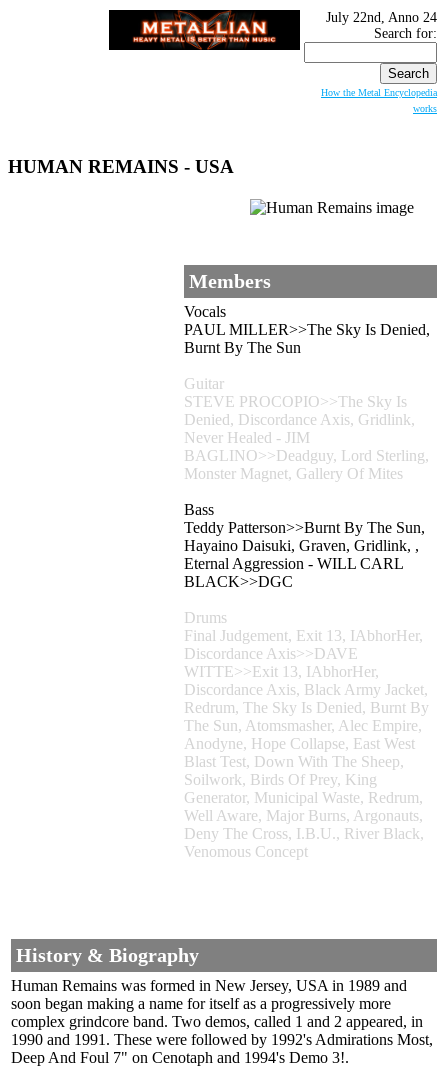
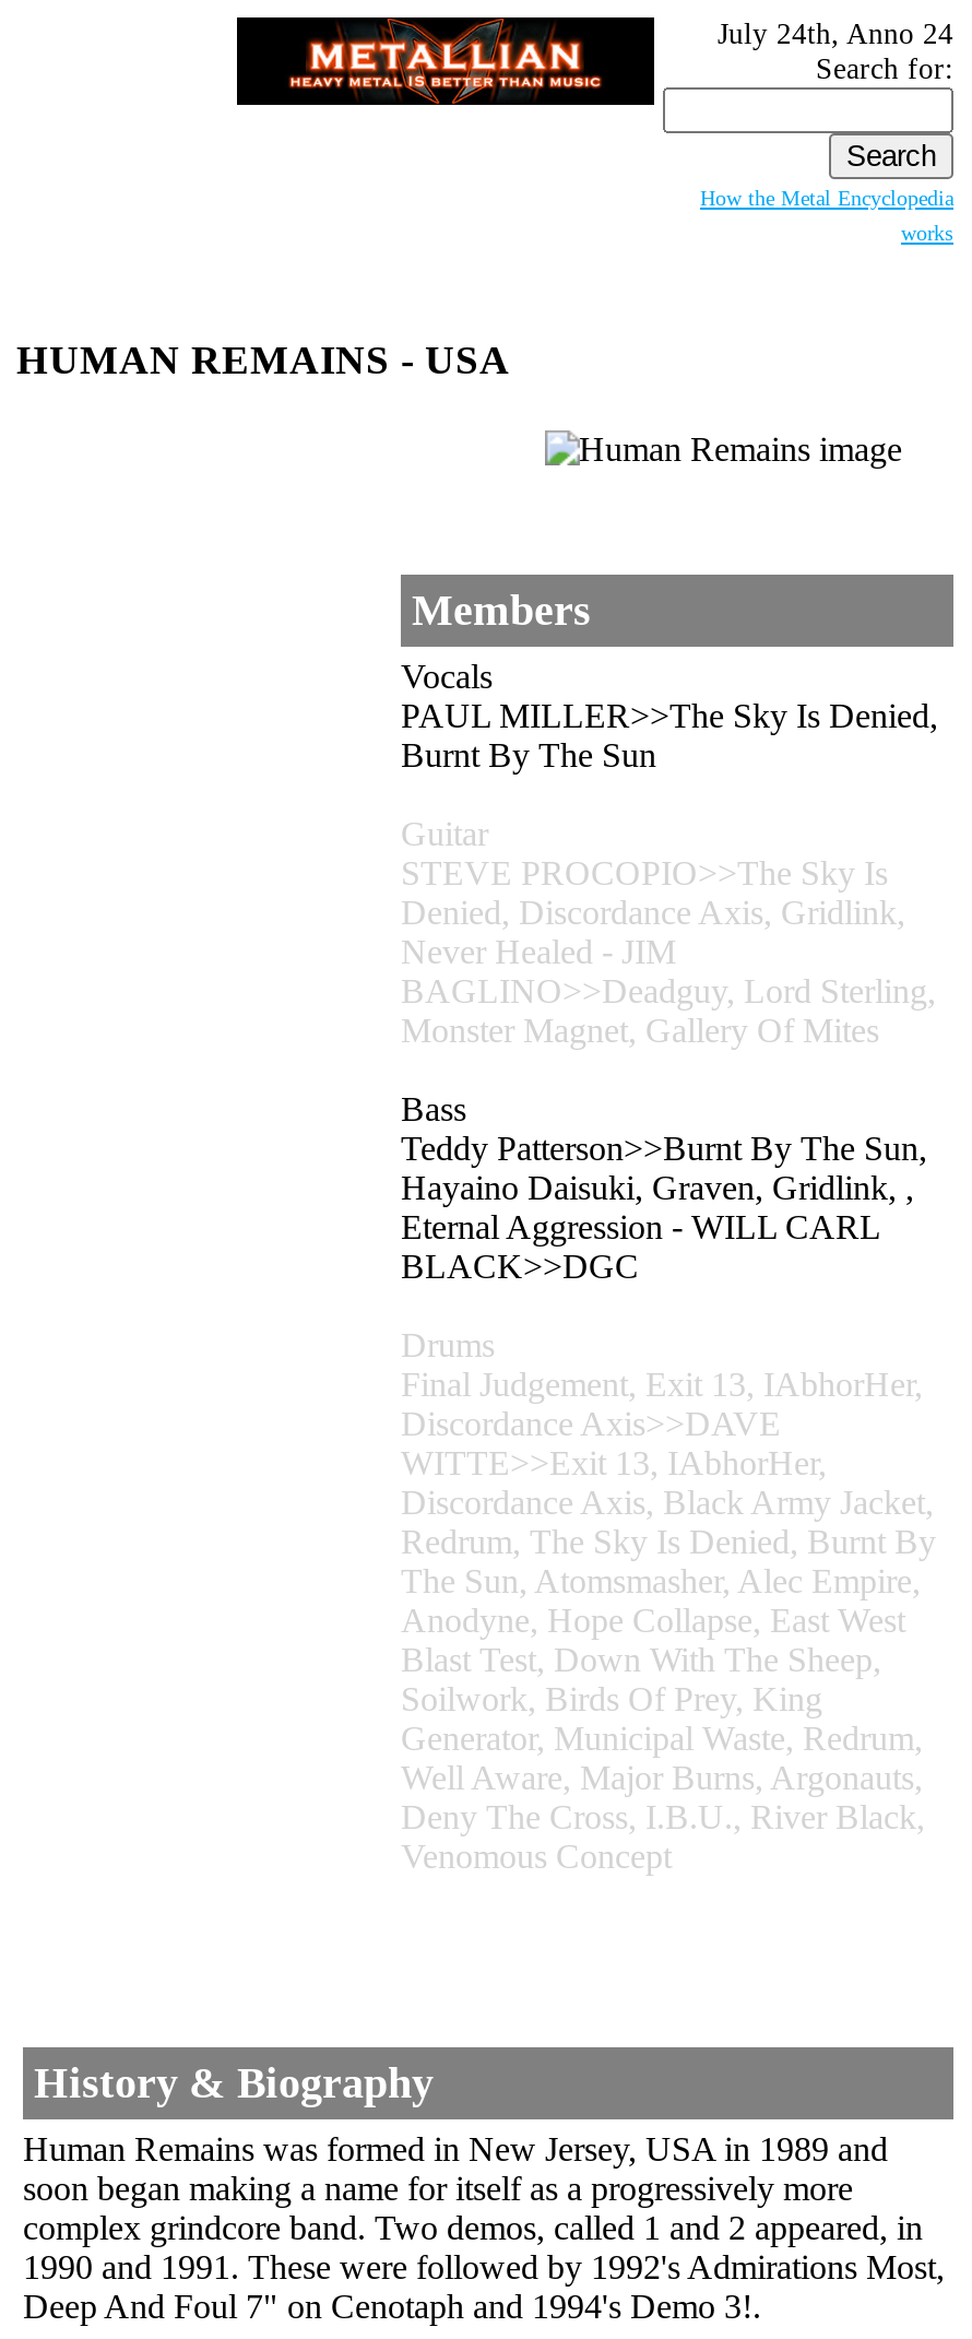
[326,10,437,25] July 22nd, Anno 24 -> [718,17,953,50] July 24th, Anno 24

